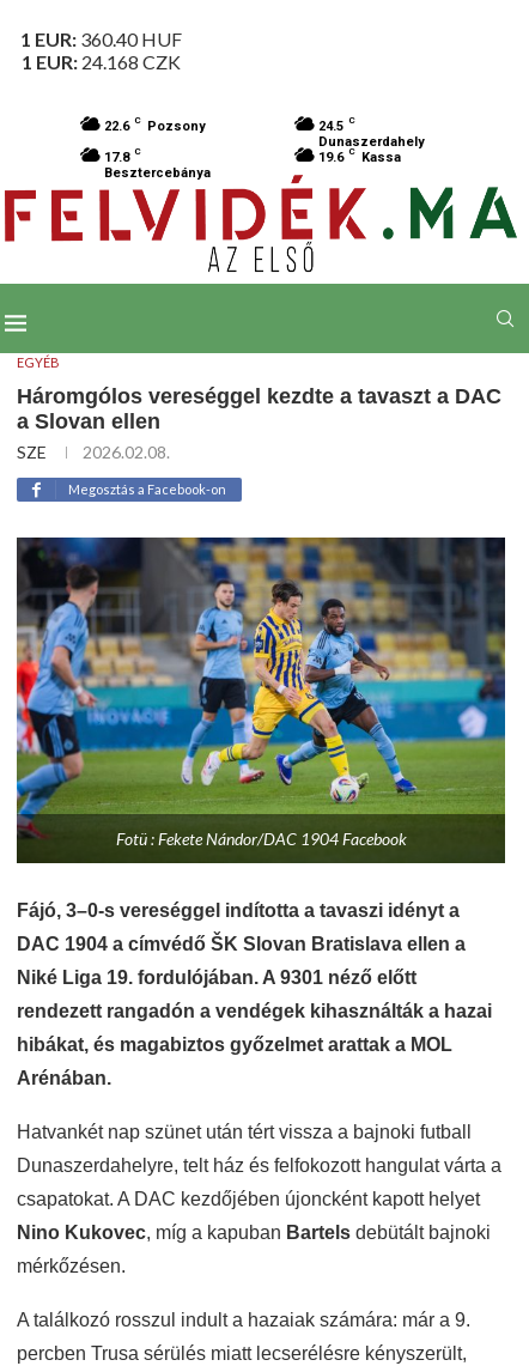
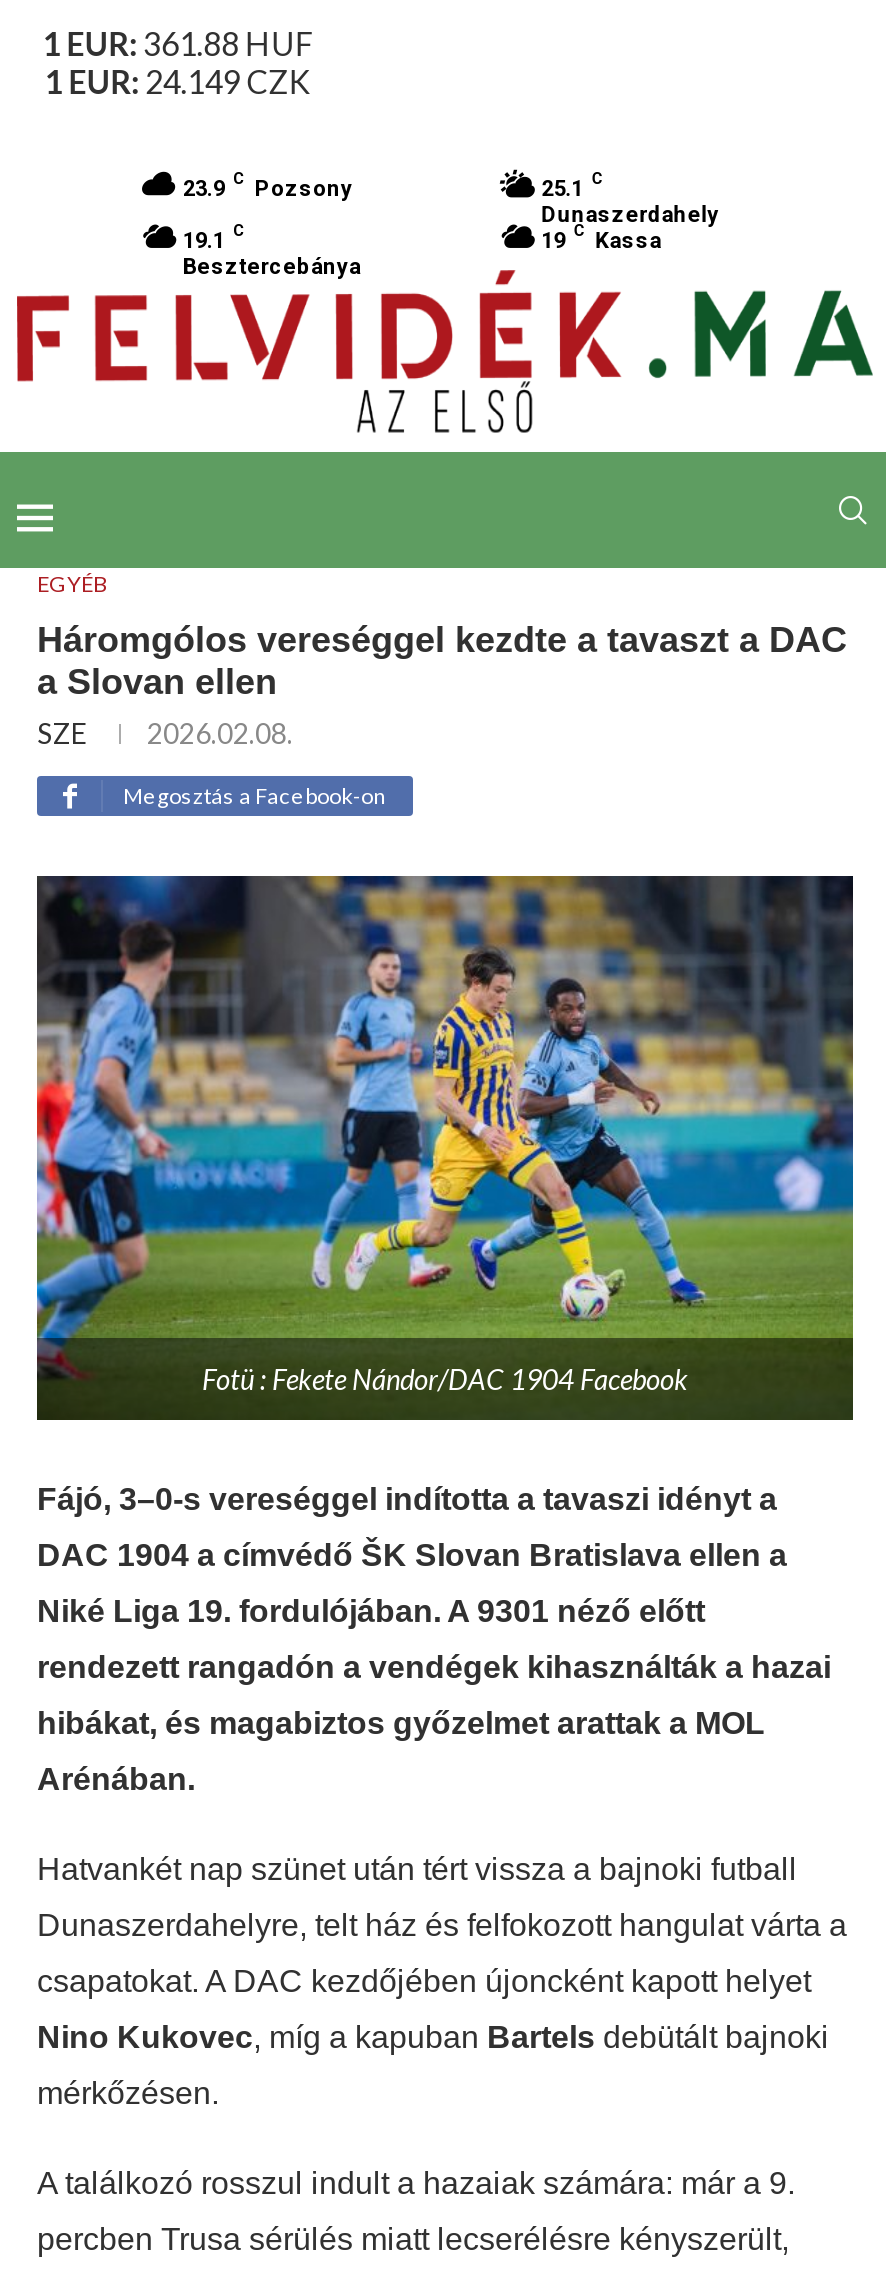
[20,28,182,50] 1 EUR: 360.40 HUF -> [43,24,313,62] 1 EUR: 361.88 HUF
[21,50,180,73] 1 EUR: 24.168 CZK -> [45,62,311,100] 1 EUR: 24.149 CZK
[104,115,206,134] 22.6 C Pozsony -> [183,170,353,202] 23.9 C Pozsony
[319,115,356,134] 24.5 C -> [541,170,603,202] 25.1 C
[104,146,141,165] 17.8 C -> [183,222,245,254] 19.1 C
[319,146,401,165] 19.6 C Kassa -> [541,222,661,254] 19 C Kassa

